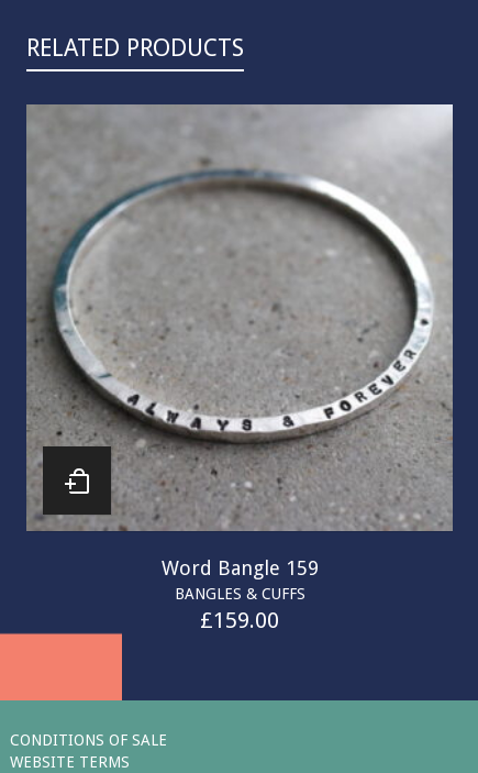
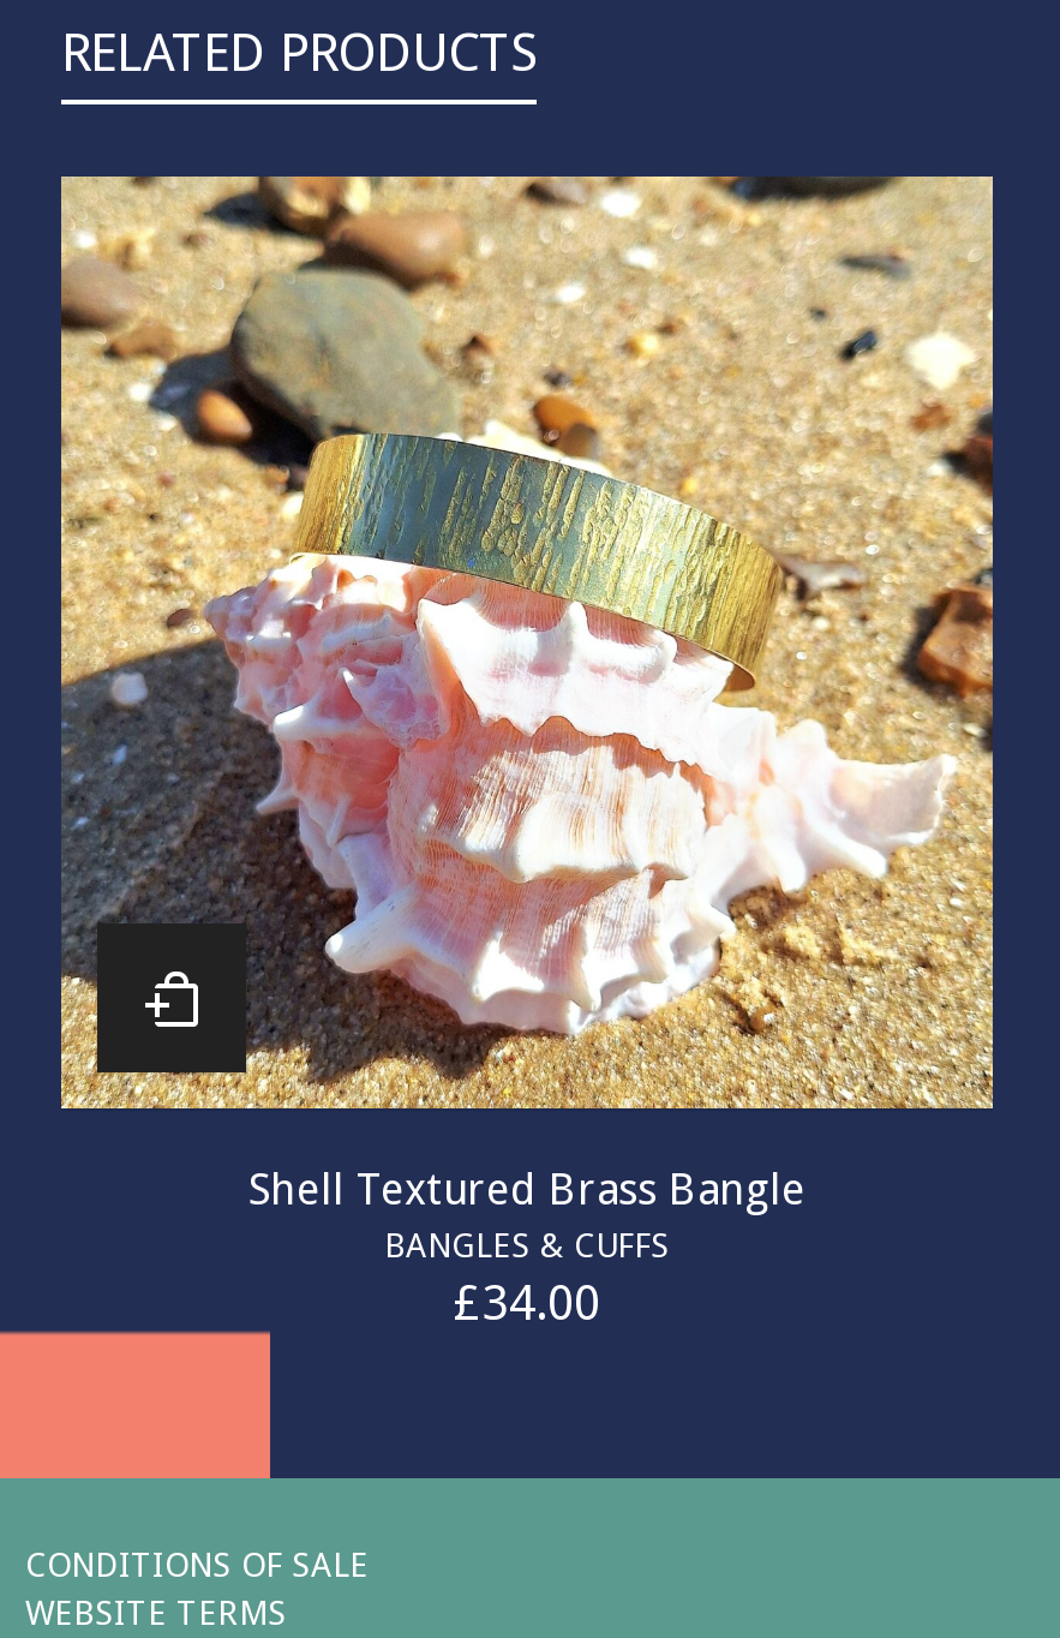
[25,103,454,579] [image] | Word Bangle 159 -> [61,175,995,1214] [image] | Shell Textured Brass Bangle
[200,607,279,633] £159.00 -> [454,1274,600,1332] £34.00

